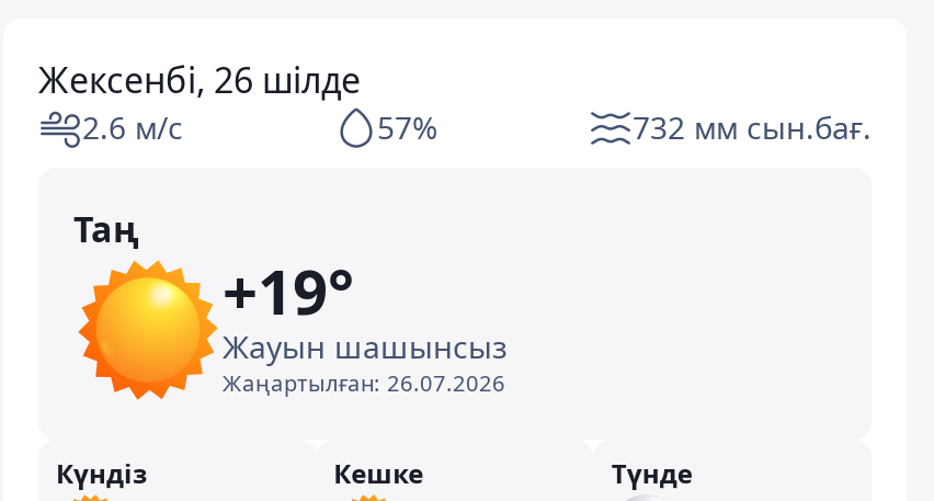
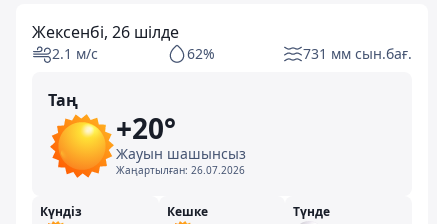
[82,106,183,148] 2.6 м/с -> [52,44,98,63] 2.1 м/с
[377,106,438,148] 57% -> [186,44,214,63] 62%
[633,106,872,148] 732 мм сын.бағ. -> [303,44,412,63] 731 мм сын.бағ.
[223,249,354,332] +19° -> [116,109,176,147] +20°

